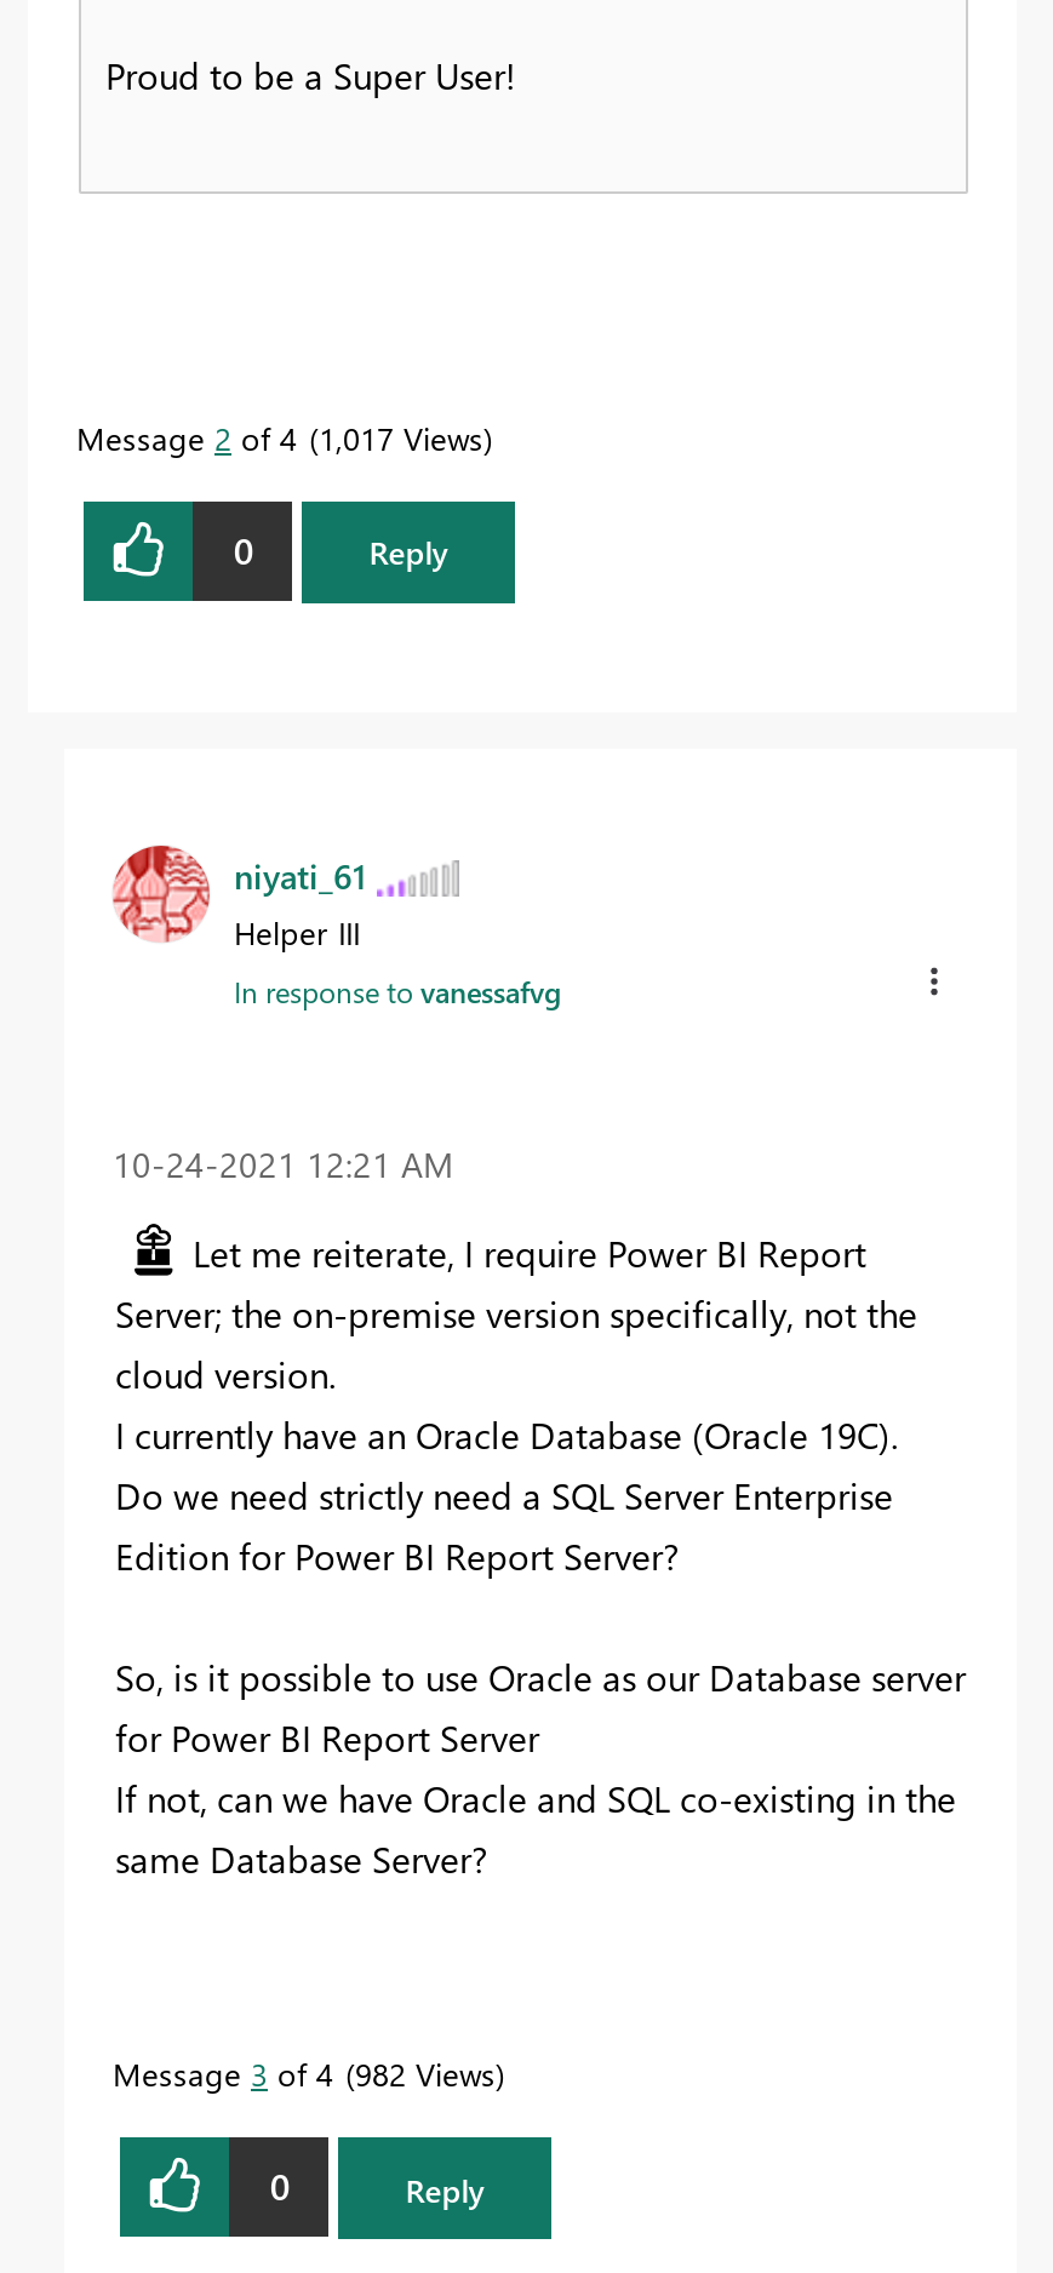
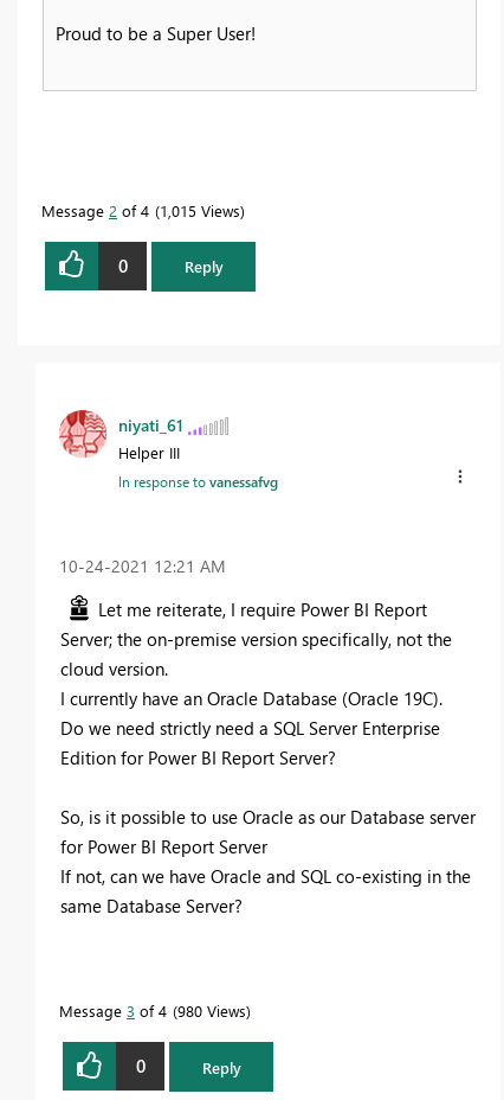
[76,416,483,457] Message 2 of 4 1,017 Views -> [41,200,240,220] Message 2 of 4 1,015 Views
[113,2052,496,2093] Message 3 of 4 982 Views -> [59,1000,246,1020] Message 3 of 4 980 Views

